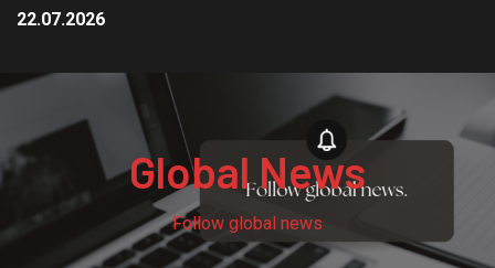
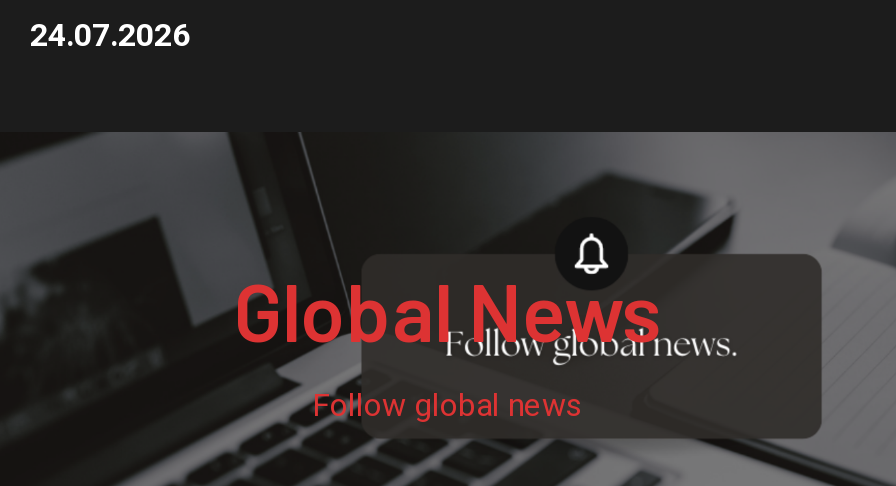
[17,9,105,30] 22.07.2026 -> [30,17,190,55] 24.07.2026

